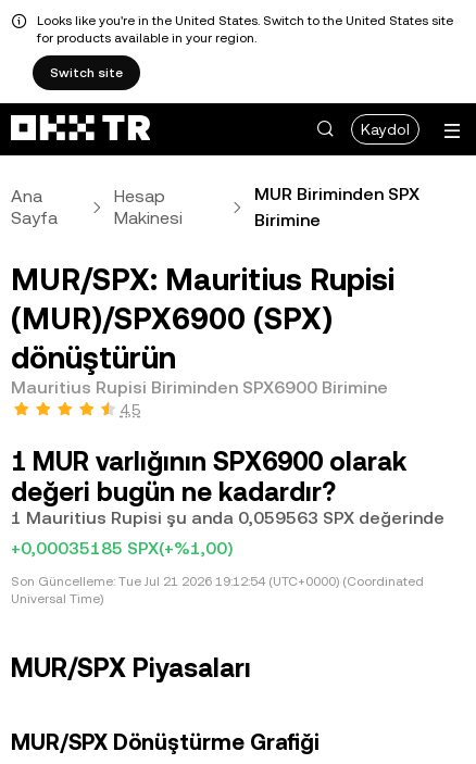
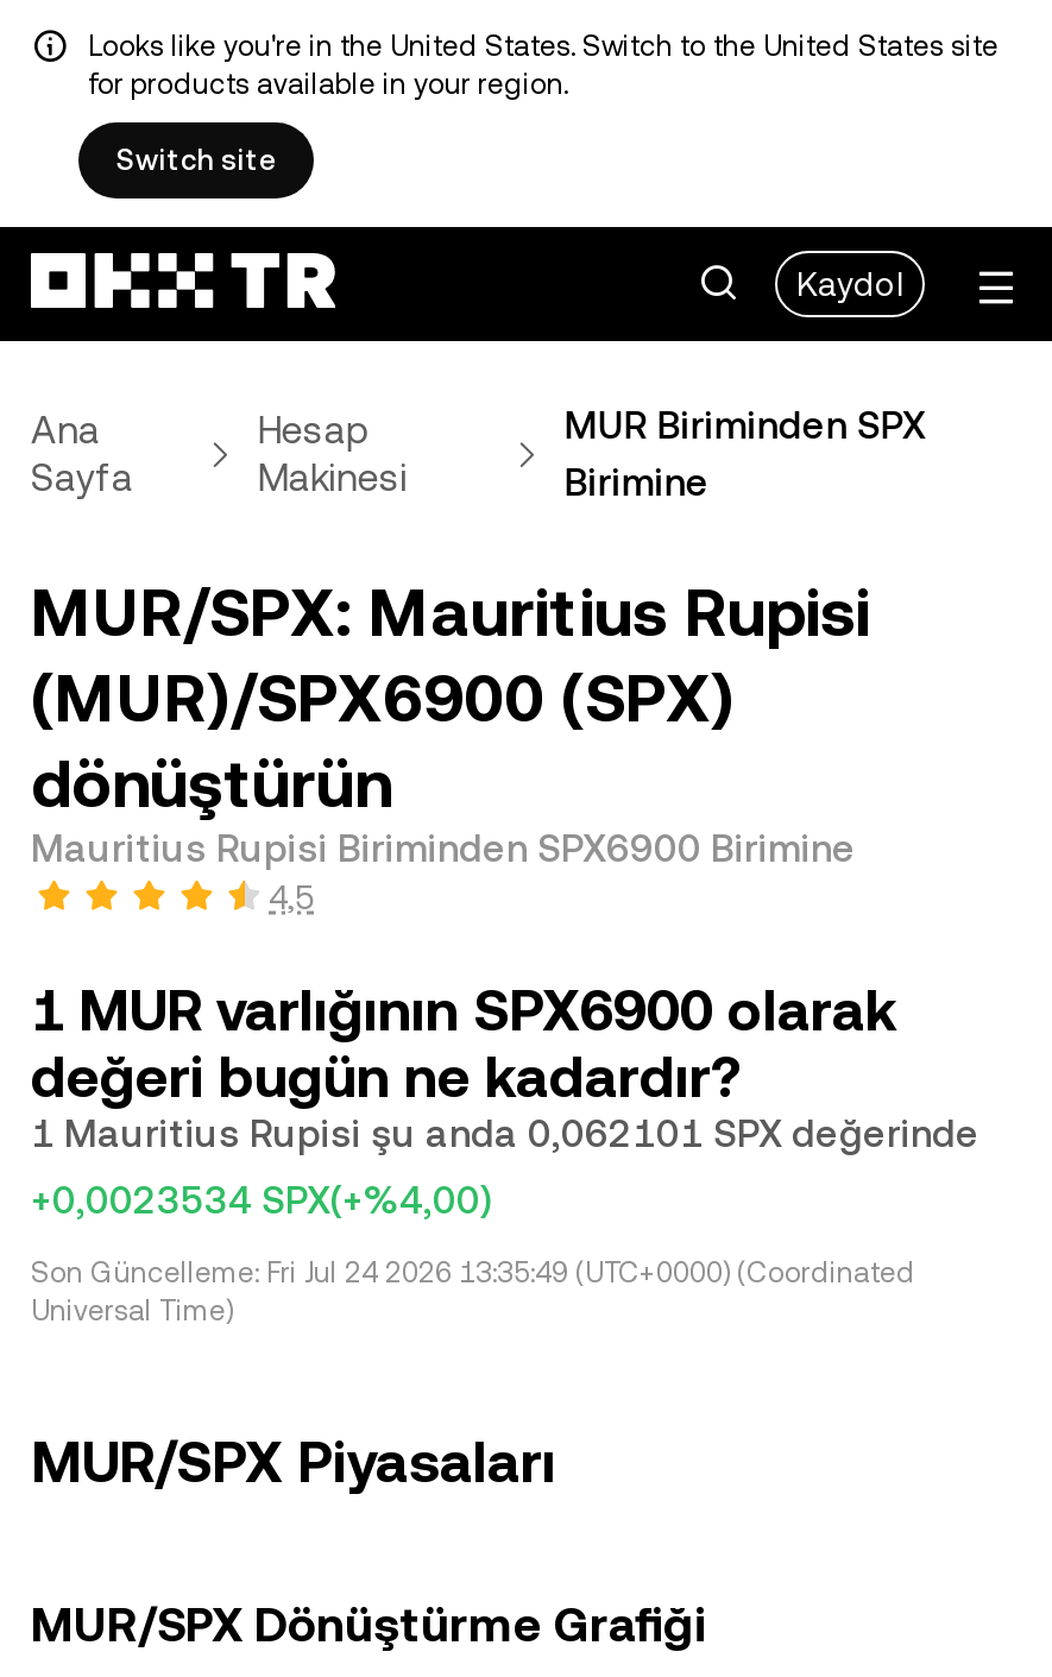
[11,508,444,528] 1 Mauritius Rupisi şu anda 0,059563 SPX değerinde -> [31,1111,979,1156] 1 Mauritius Rupisi şu anda 0,062101 SPX değerinde
[11,538,233,559] +0,00035185 SPX(+%1,00) -> [31,1178,492,1223] +0,0023534 SPX(+%4,00)
[11,574,424,589] Son Güncelleme: Tue Jul 21 2026 19:12:54 (UTC+0000) (Coordinated -> [31,1256,915,1290] Son Güncelleme: Fri Jul 24 2026 13:35:49 (UTC+0000) (Coordinated

